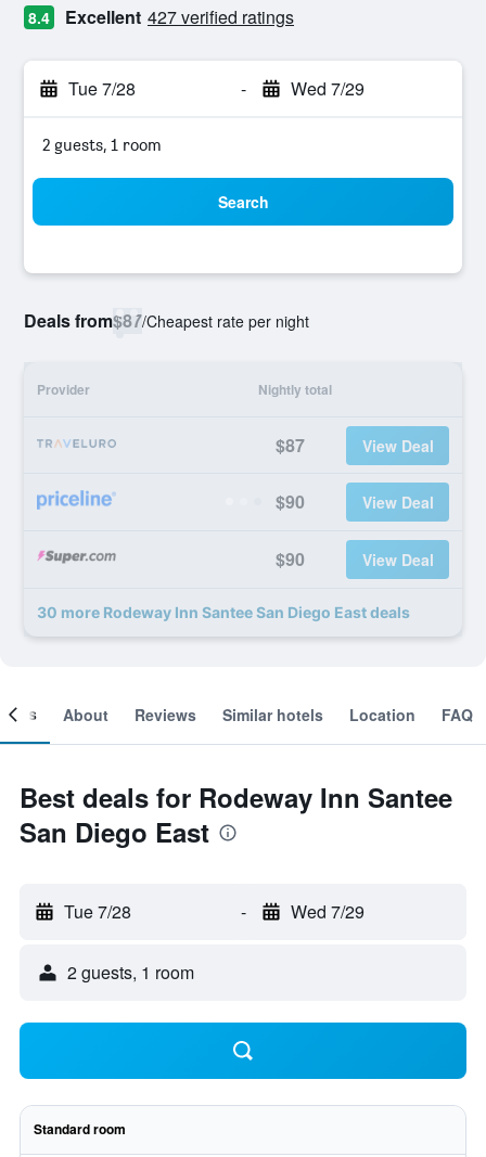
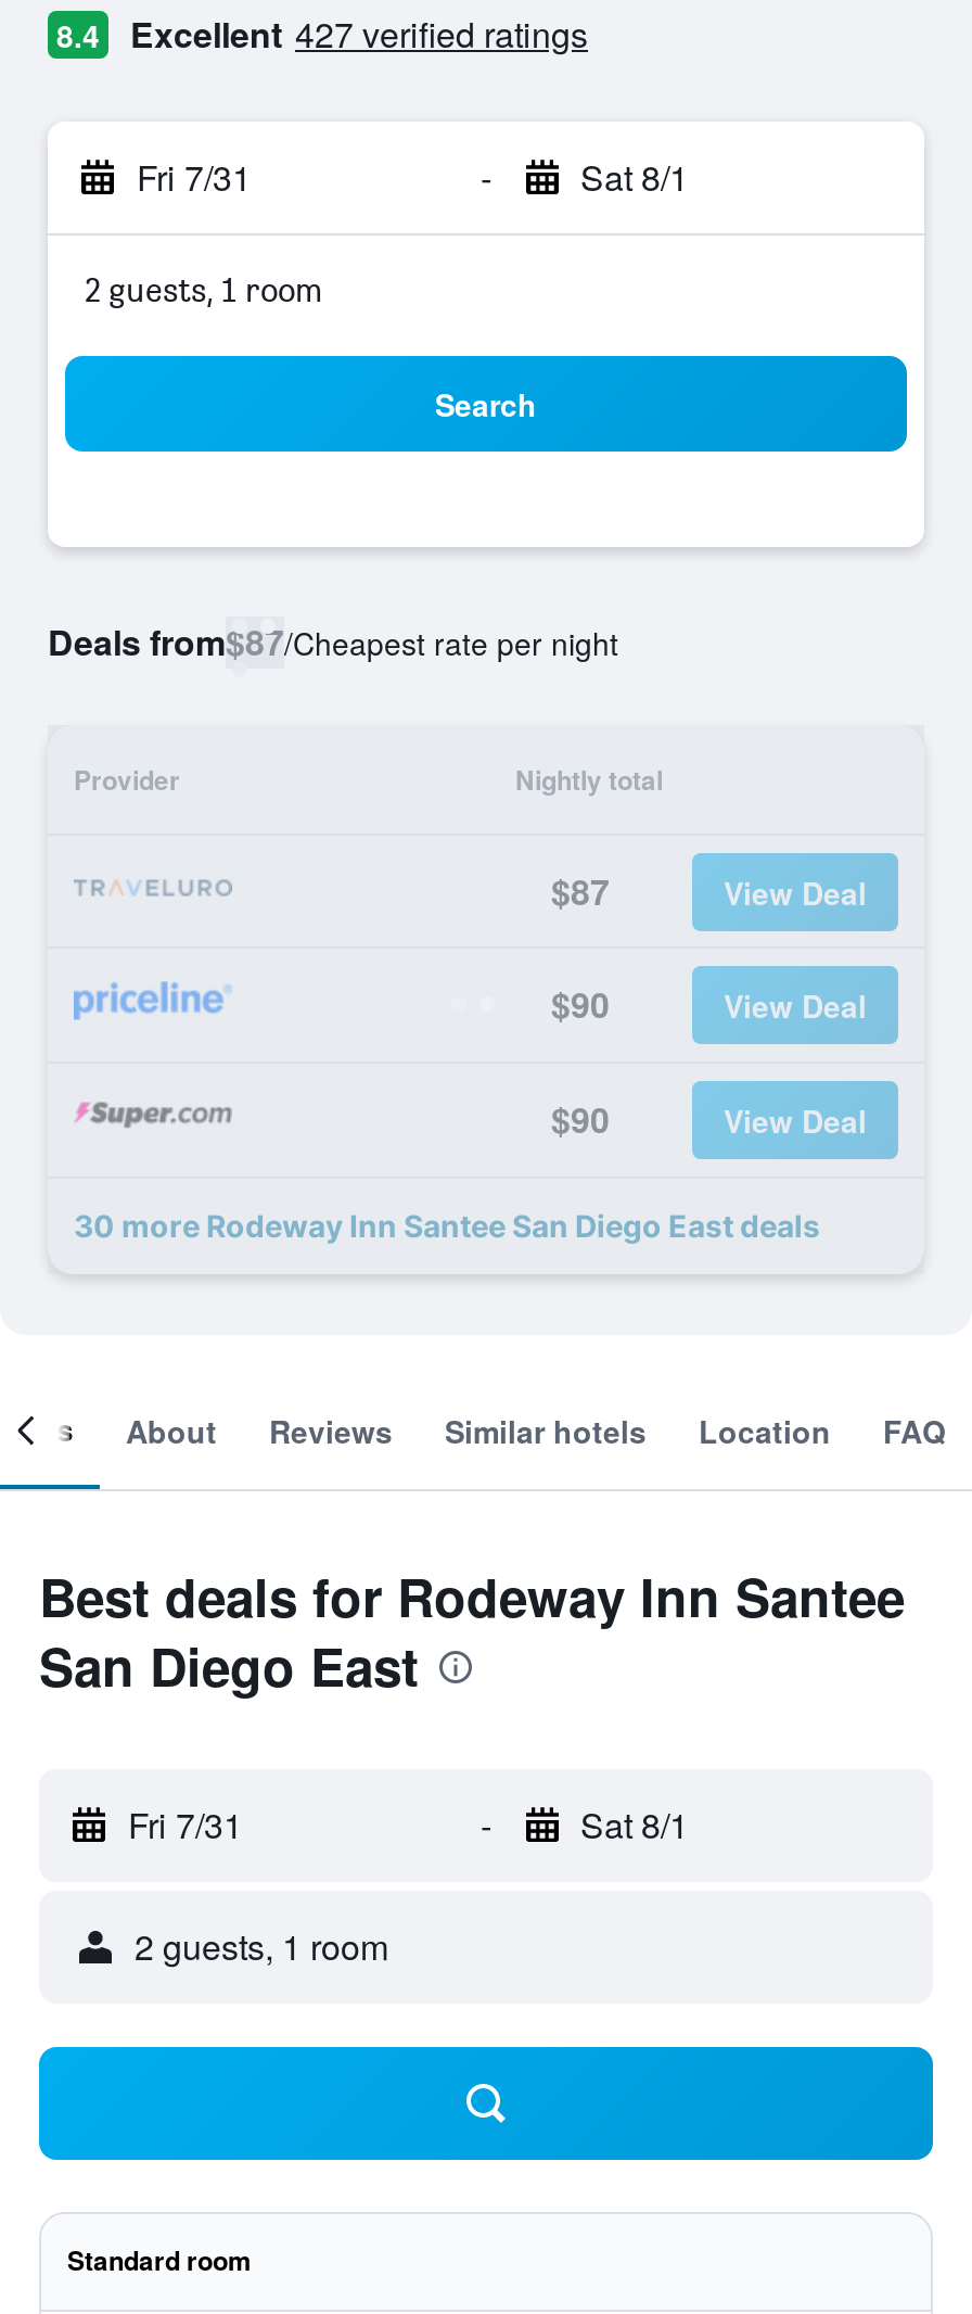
[68,76,136,101] Tue 7/28 -> [137,152,252,202] Fri 7/31
[290,76,364,101] Wed 7/29 -> [580,152,689,202] Sat 8/1
[64,899,131,924] Tue 7/28 -> [128,1800,243,1849] Fri 7/31
[290,899,364,924] Wed 7/29 -> [580,1800,689,1849] Sat 8/1

